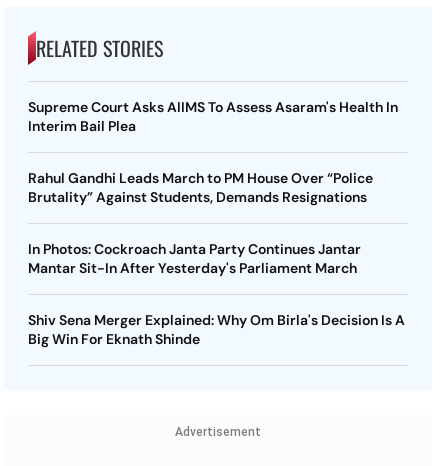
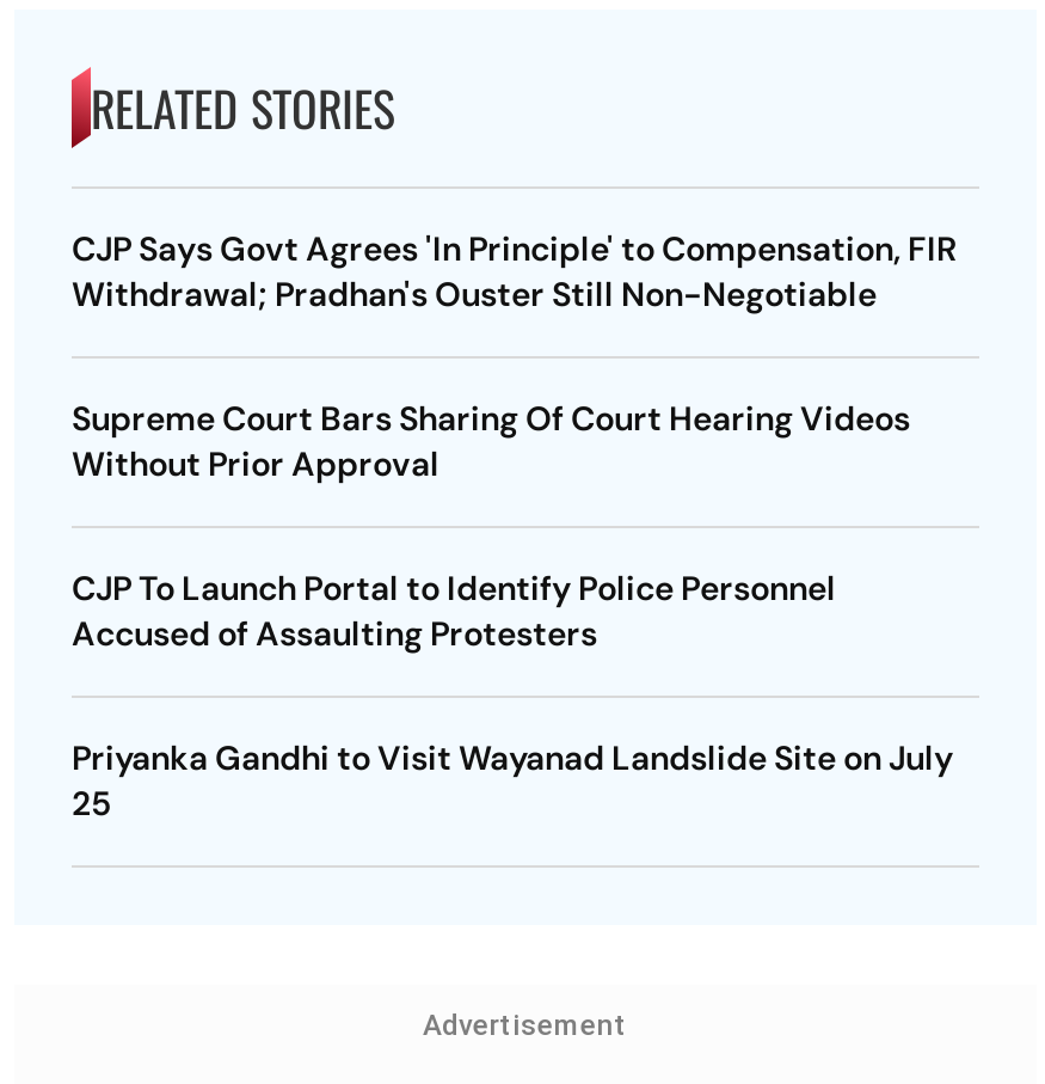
[28,98,398,135] Supreme Court Asks AIIMS To Assess Asaram's Health In | Interim Bail Plea -> [72,226,958,314] CJP Says Govt Agrees 'In Principle' to Compensation, FIR | Withdrawal; Pradhan's Ouster Still Non-Negotiable
[28,169,373,206] Rahul Gandhi Leads March to PM House Over “Police | Brutality” Against Students, Demands Resignations -> [72,395,910,484] Supreme Court Bars Sharing Of Court Hearing Videos | Without Prior Approval
[28,240,361,277] In Photos: Cockroach Janta Party Continues Jantar | Mantar Sit-In After Yesterday's Parliament March -> [72,565,836,654] CJP To Launch Portal to Identify Police Personnel | Accused of Assaulting Protesters
[28,311,405,348] Shiv Sena Merger Explained: Why Om Birla's Decision Is A | Big Win For Eknath Shinde -> [72,735,953,823] Priyanka Gandhi to Visit Wayanad Landslide Site on July | 25

